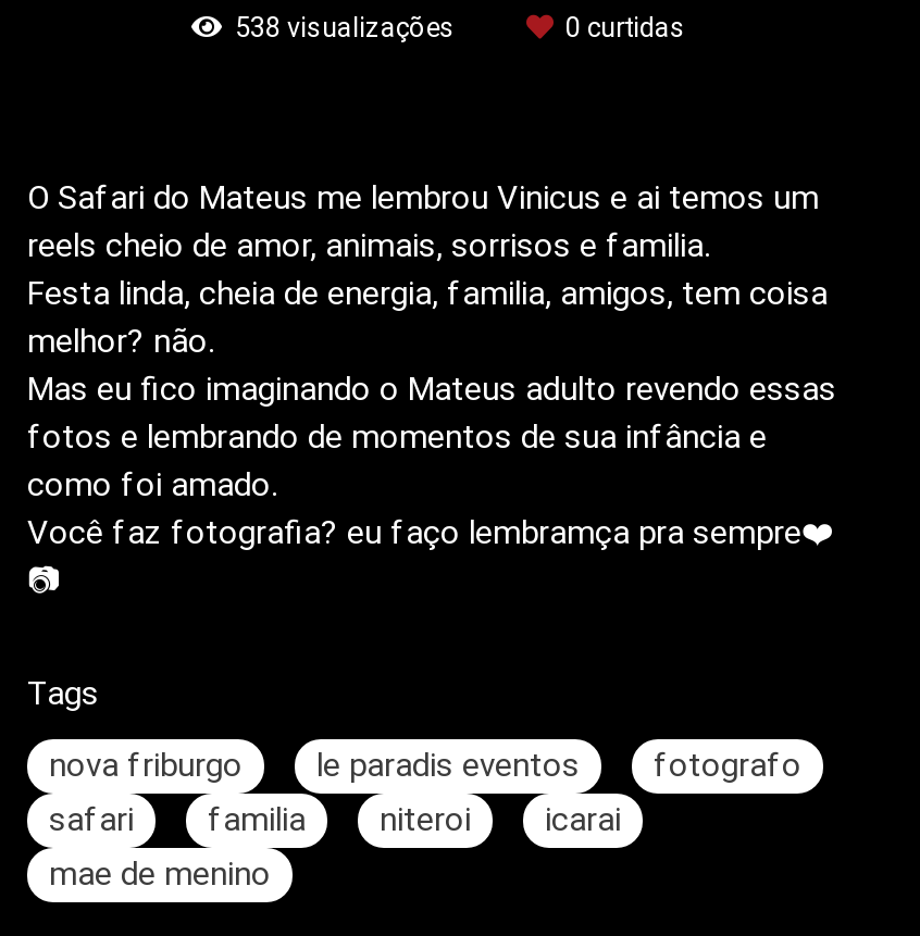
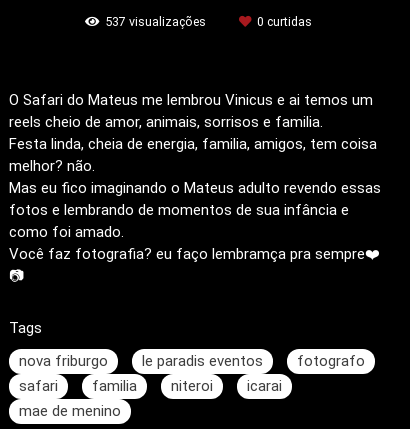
[235,11,461,43] 538 visualizações -> [104,14,208,29] 537 visualizações

